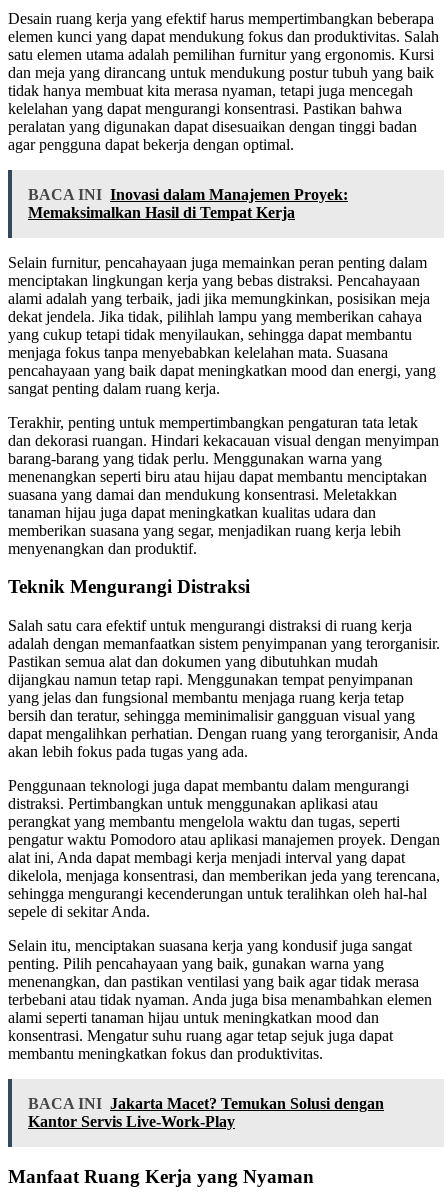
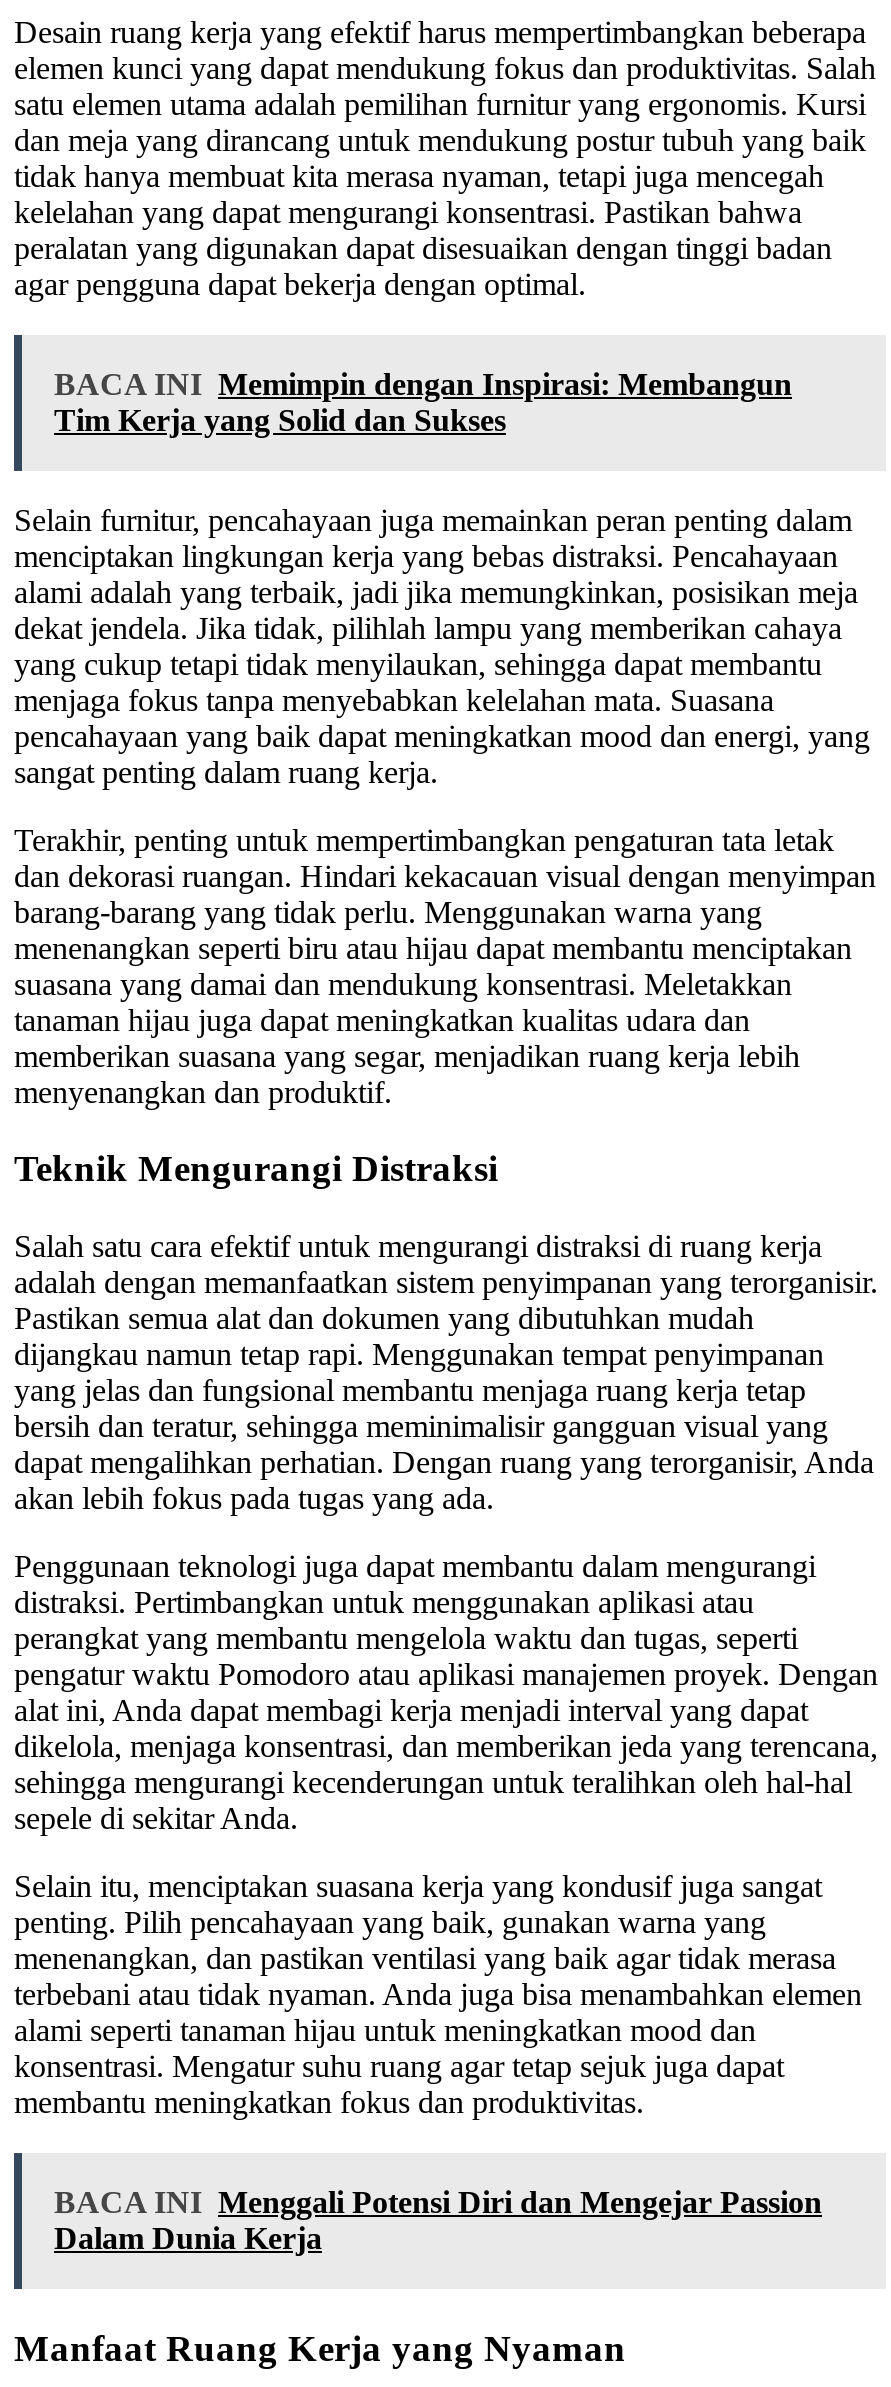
[28,186,348,221] BACA INI Inovasi dalam Manajemen Proyek: | Memaksimalkan Hasil di Tempat Kerja -> [54,366,792,436] BACA INI Memimpin dengan Inspirasi: Membangun | Tim Kerja yang Solid dan Sukses
[28,1095,384,1130] BACA INI Jakarta Macet? Temukan Solusi dengan | Kantor Servis Live-Work-Play -> [54,2185,822,2255] BACA INI Menggali Potensi Diri dan Mengejar Passion | Dalam Dunia Kerja

